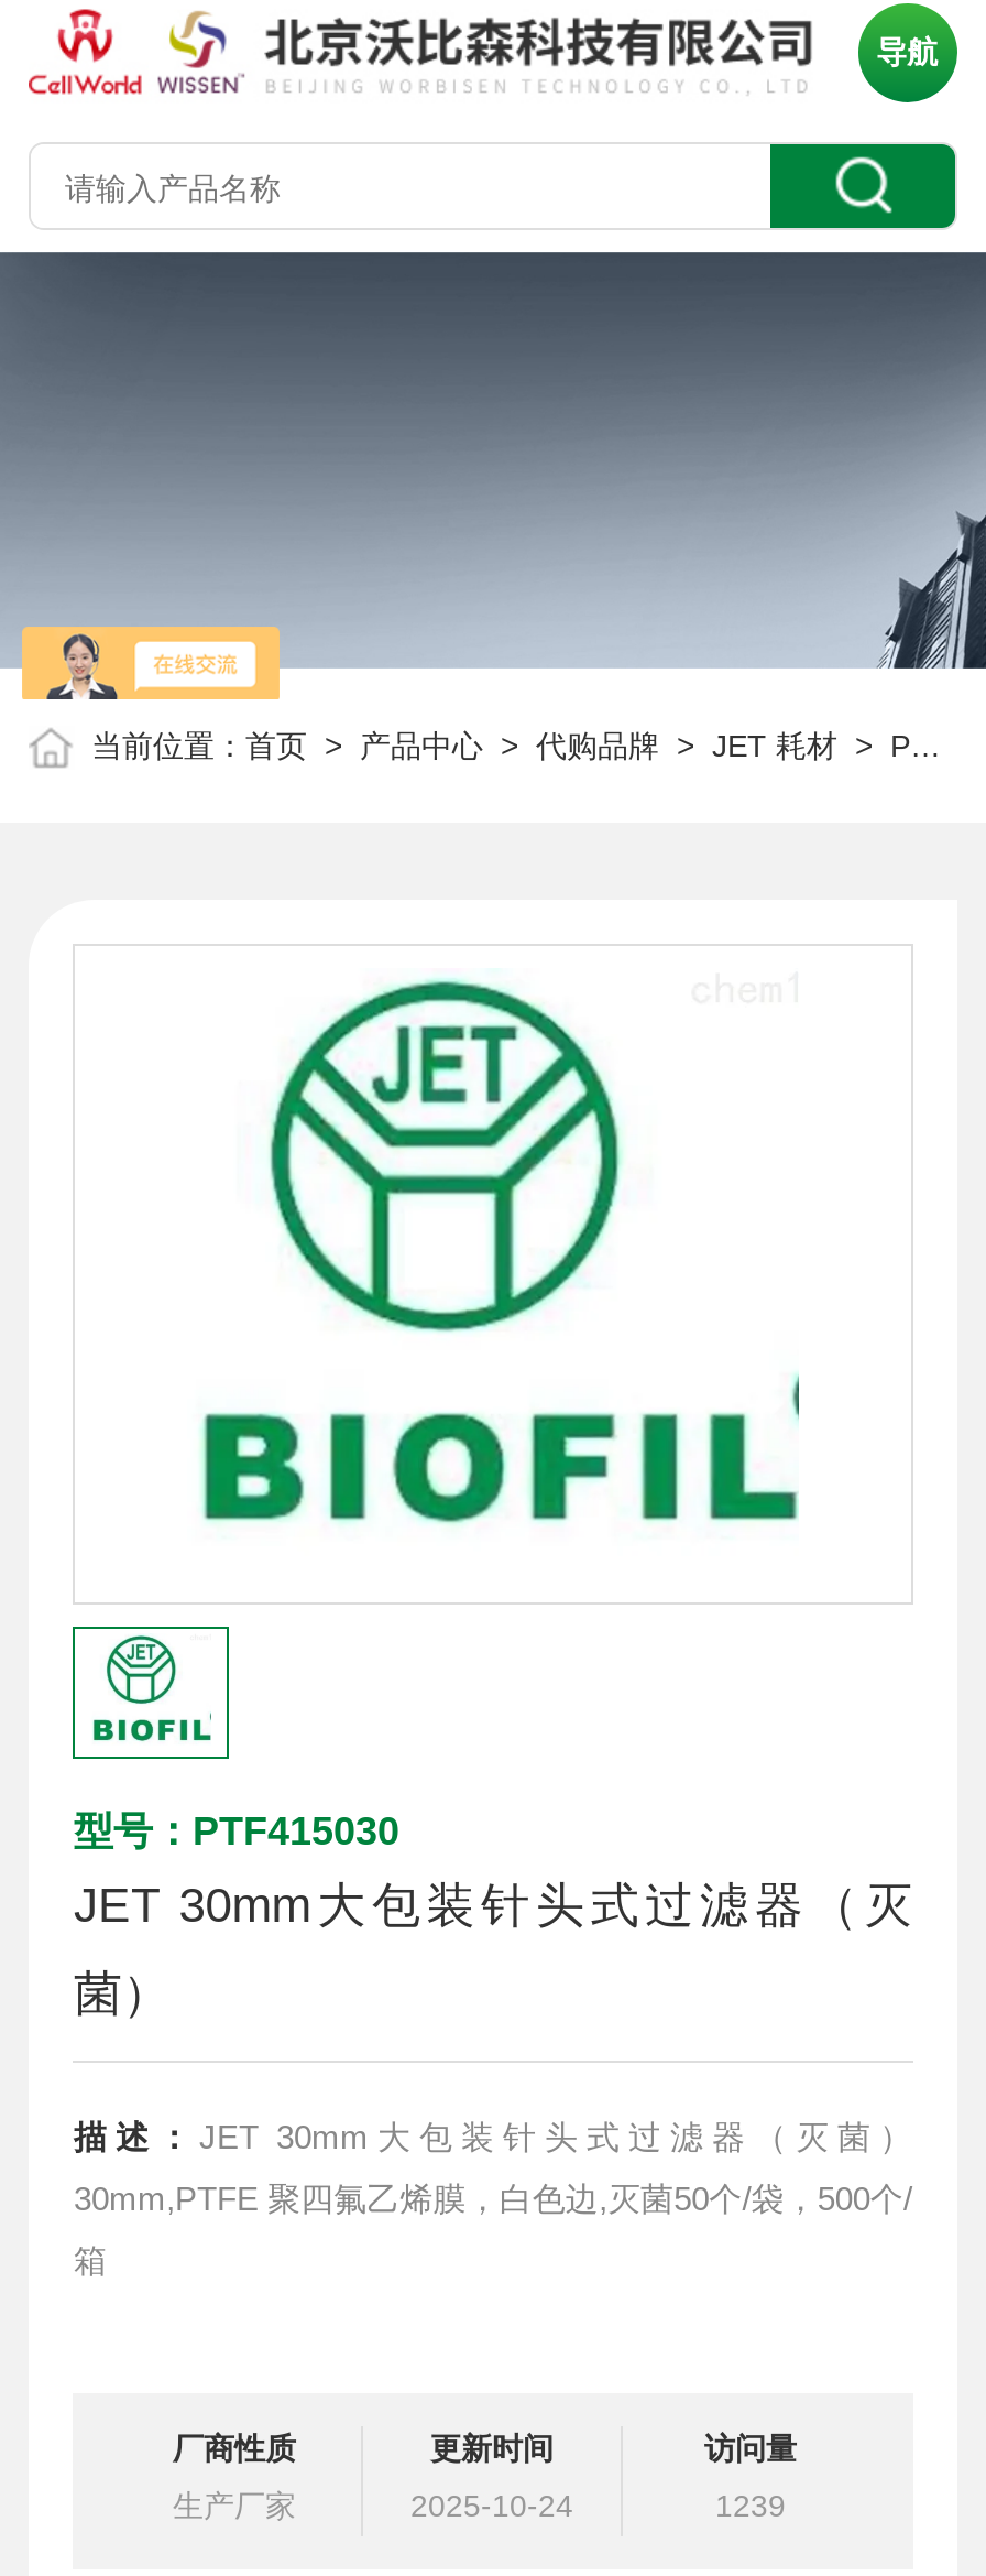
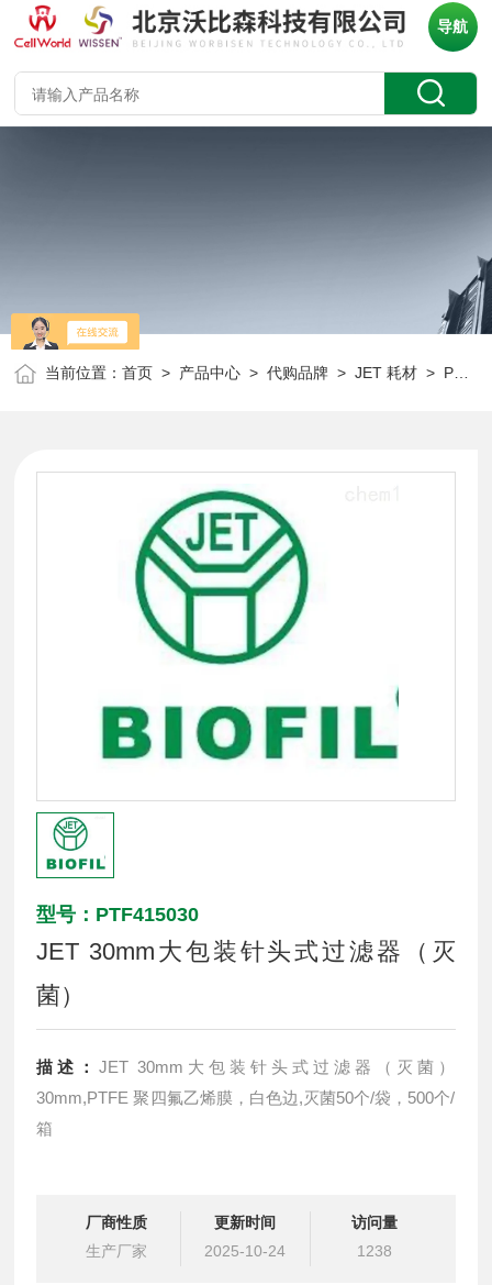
[715,2488,786,2523] 1239 -> [357,1242,392,1260] 1238

